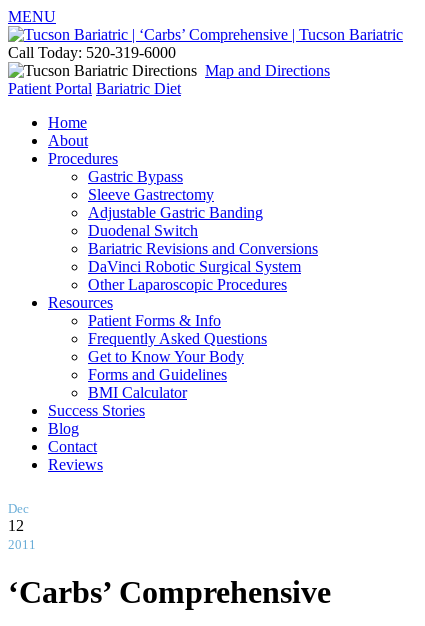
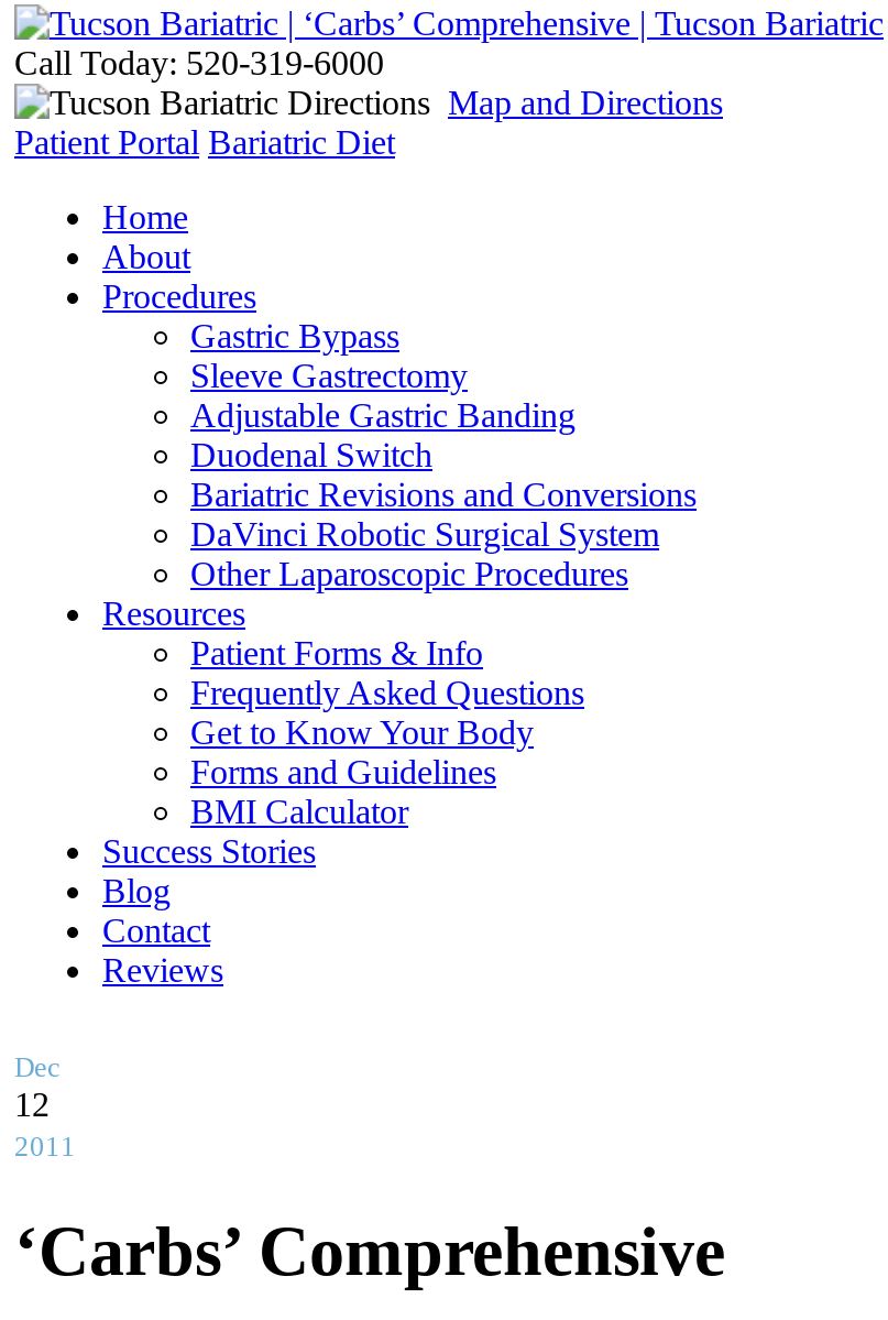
[8,8,56,25] MENU -> none

